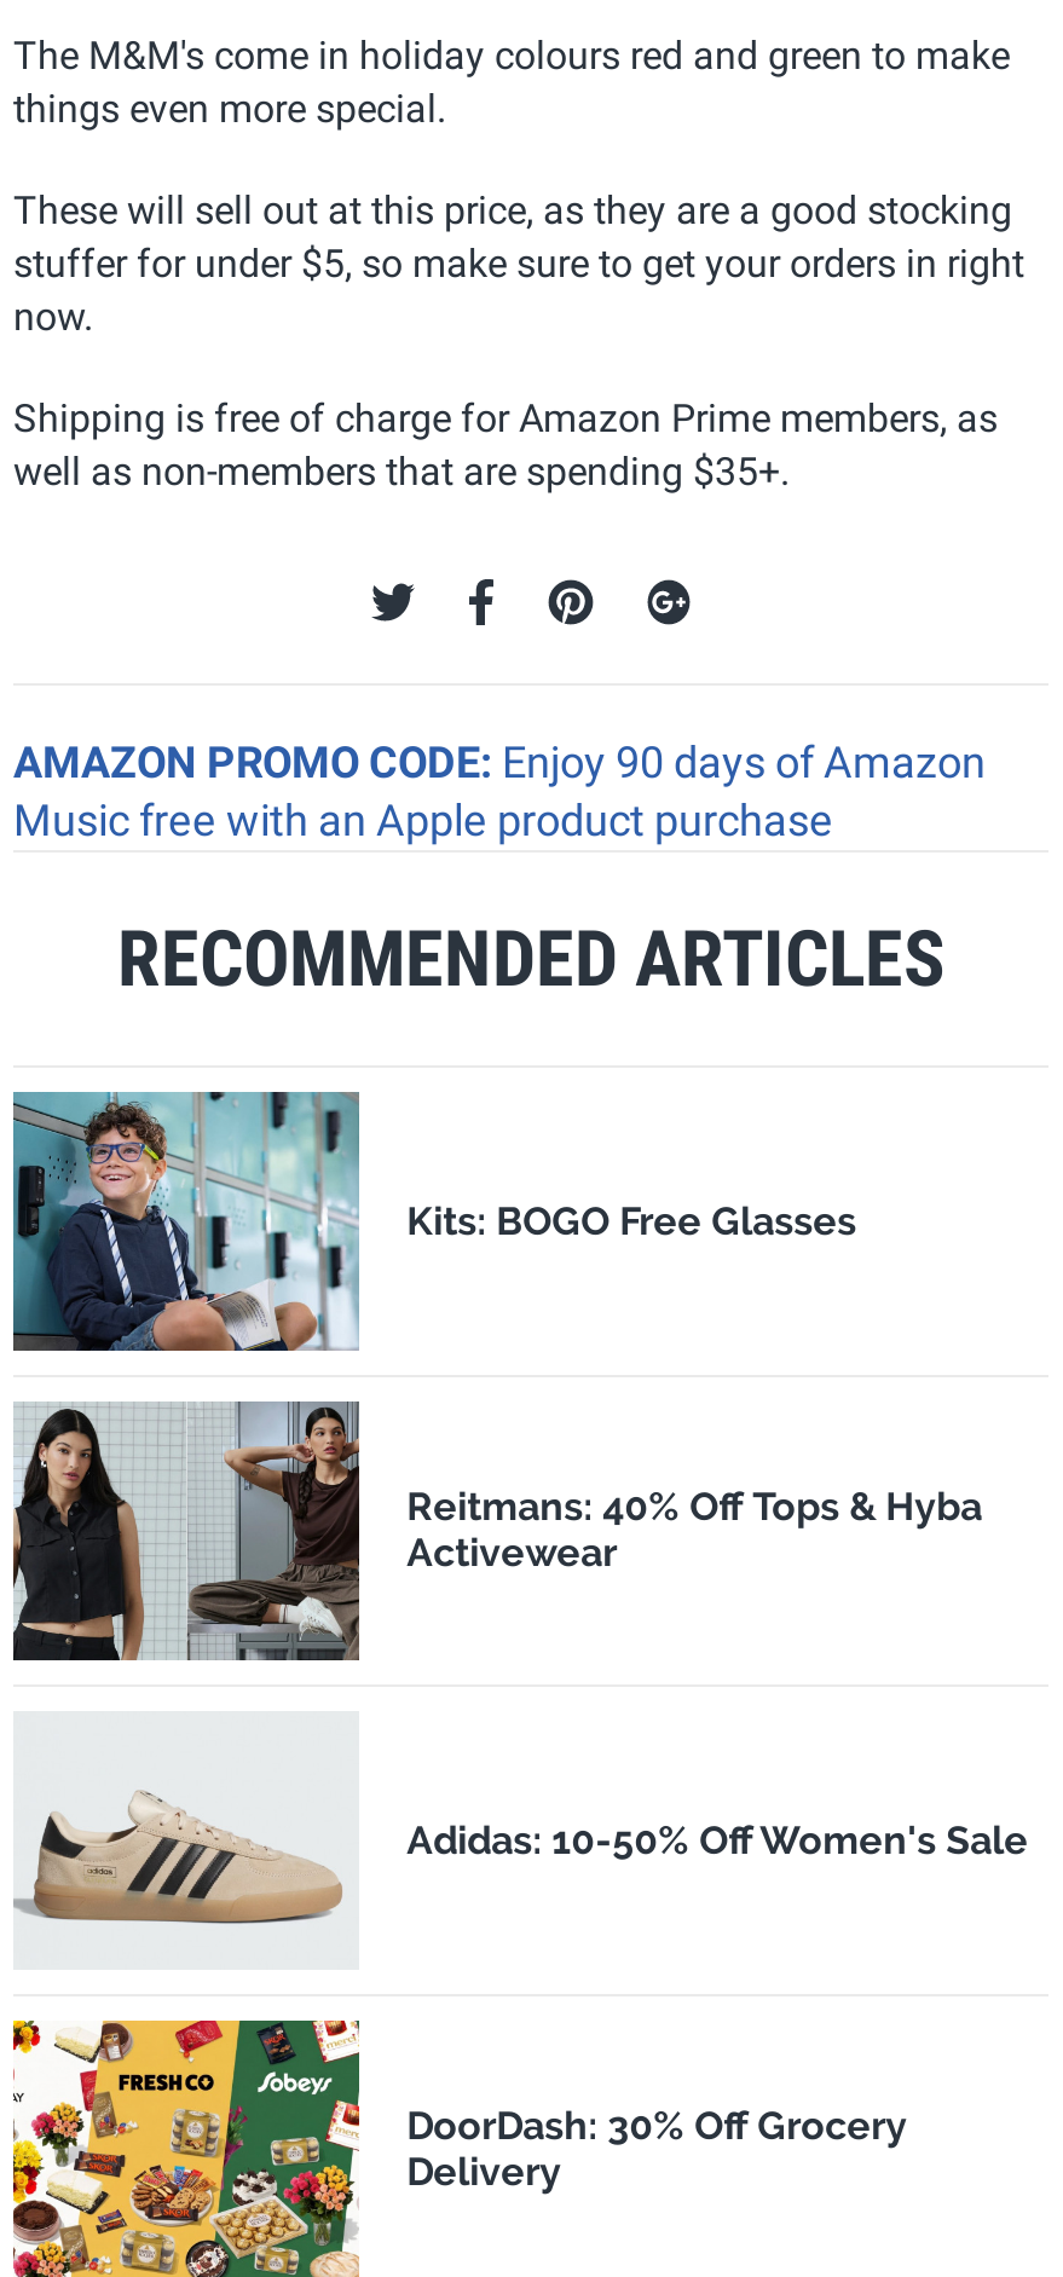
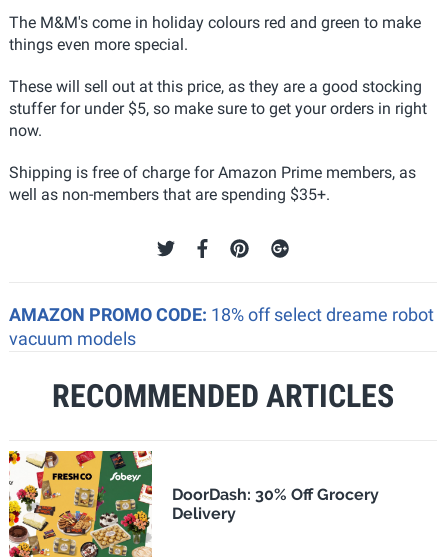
[13,736,986,845] AMAZON PROMO CODE: Enjoy 90 days of Amazon | Music free with an Apple product purchase -> [9,304,434,349] AMAZON PROMO CODE: 18% off select dreame robot | vacuum models
[11,1090,857,1353] [image] | Kits: BOGO Free Glasses -> none
[11,1399,982,1646] [image] | Reitmans: 40% Off Tops & Hyba | Activewear -> none
[13,1791,1028,1926] [image] | Adidas: 10-50% Off Women's Sale -> none

